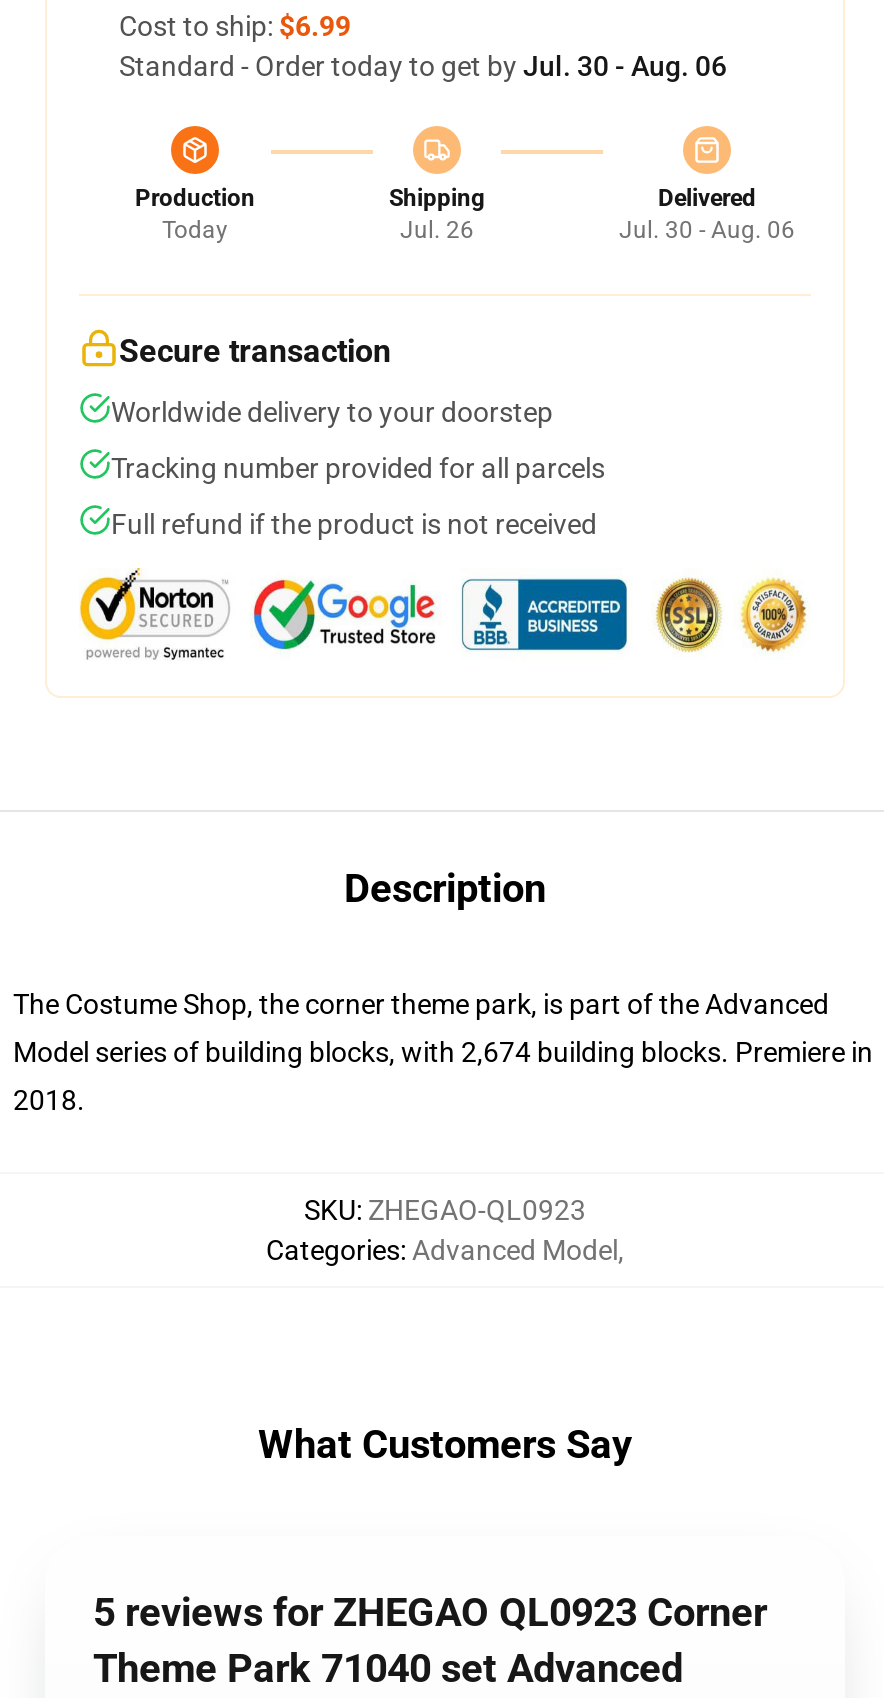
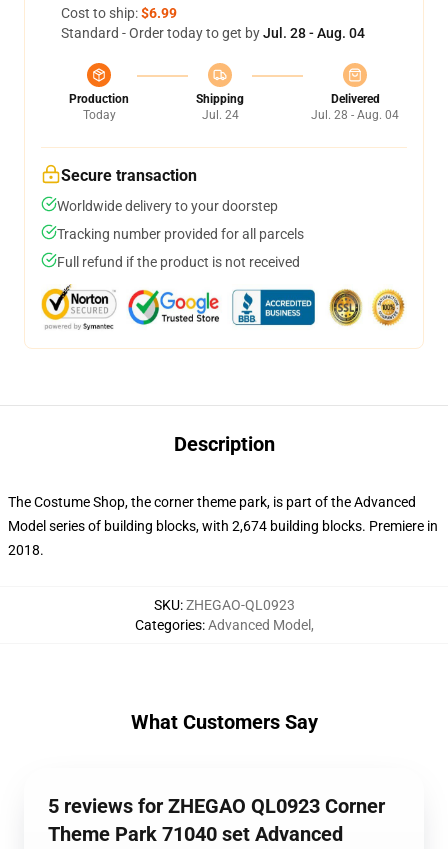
[119,50,727,82] Standard - Order today to get by Jul. 30 - Aug. 06 -> [61,25,365,41] Standard - Order today to get by Jul. 28 - Aug. 04
[400,216,474,244] Jul. 26 -> [201,108,238,122] Jul. 24
[619,216,795,244] Jul. 30 - Aug. 06 -> [311,108,399,122] Jul. 28 - Aug. 04

